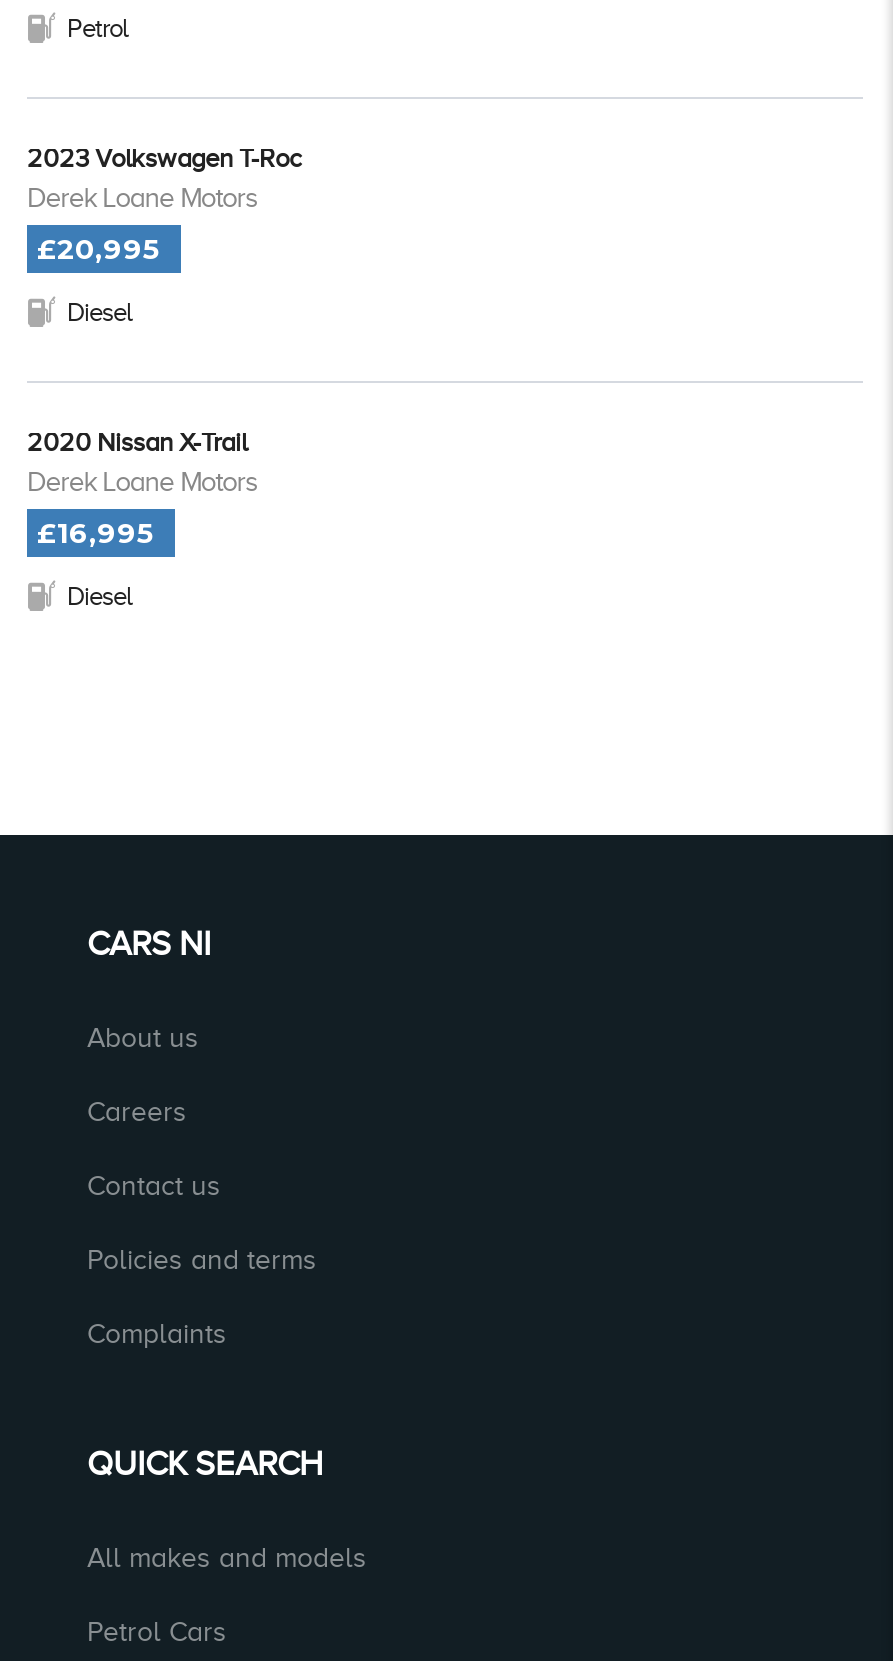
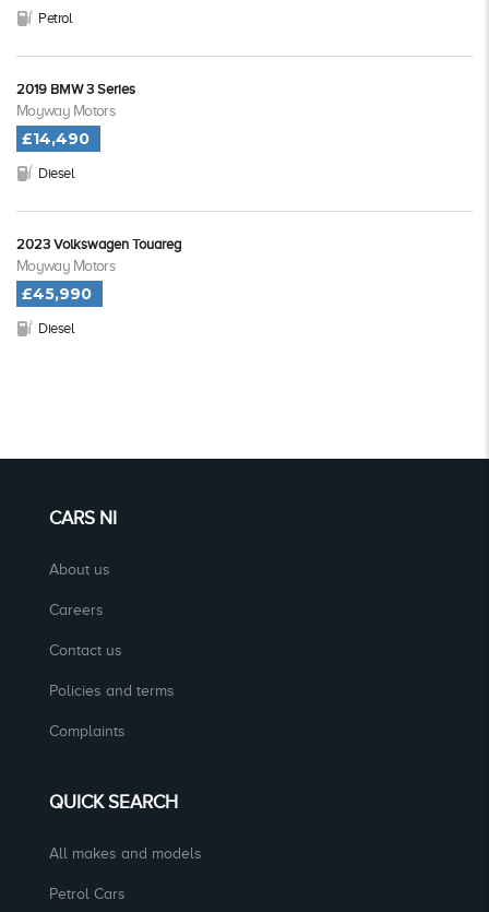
[27,143,301,213] 2023 Volkswagen T-Roc | Derek Loane Motors -> [16,81,135,119] 2019 BMW 3 Series | Moyway Motors
[37,231,161,267] £20,995 -> [22,129,90,149] £14,490
[27,427,258,497] 2020 Nissan X-Trail | Derek Loane Motors -> [16,236,181,274] 2023 Volkswagen Touareg | Moyway Motors
[37,515,155,551] £16,995 -> [22,284,92,304] £45,990

